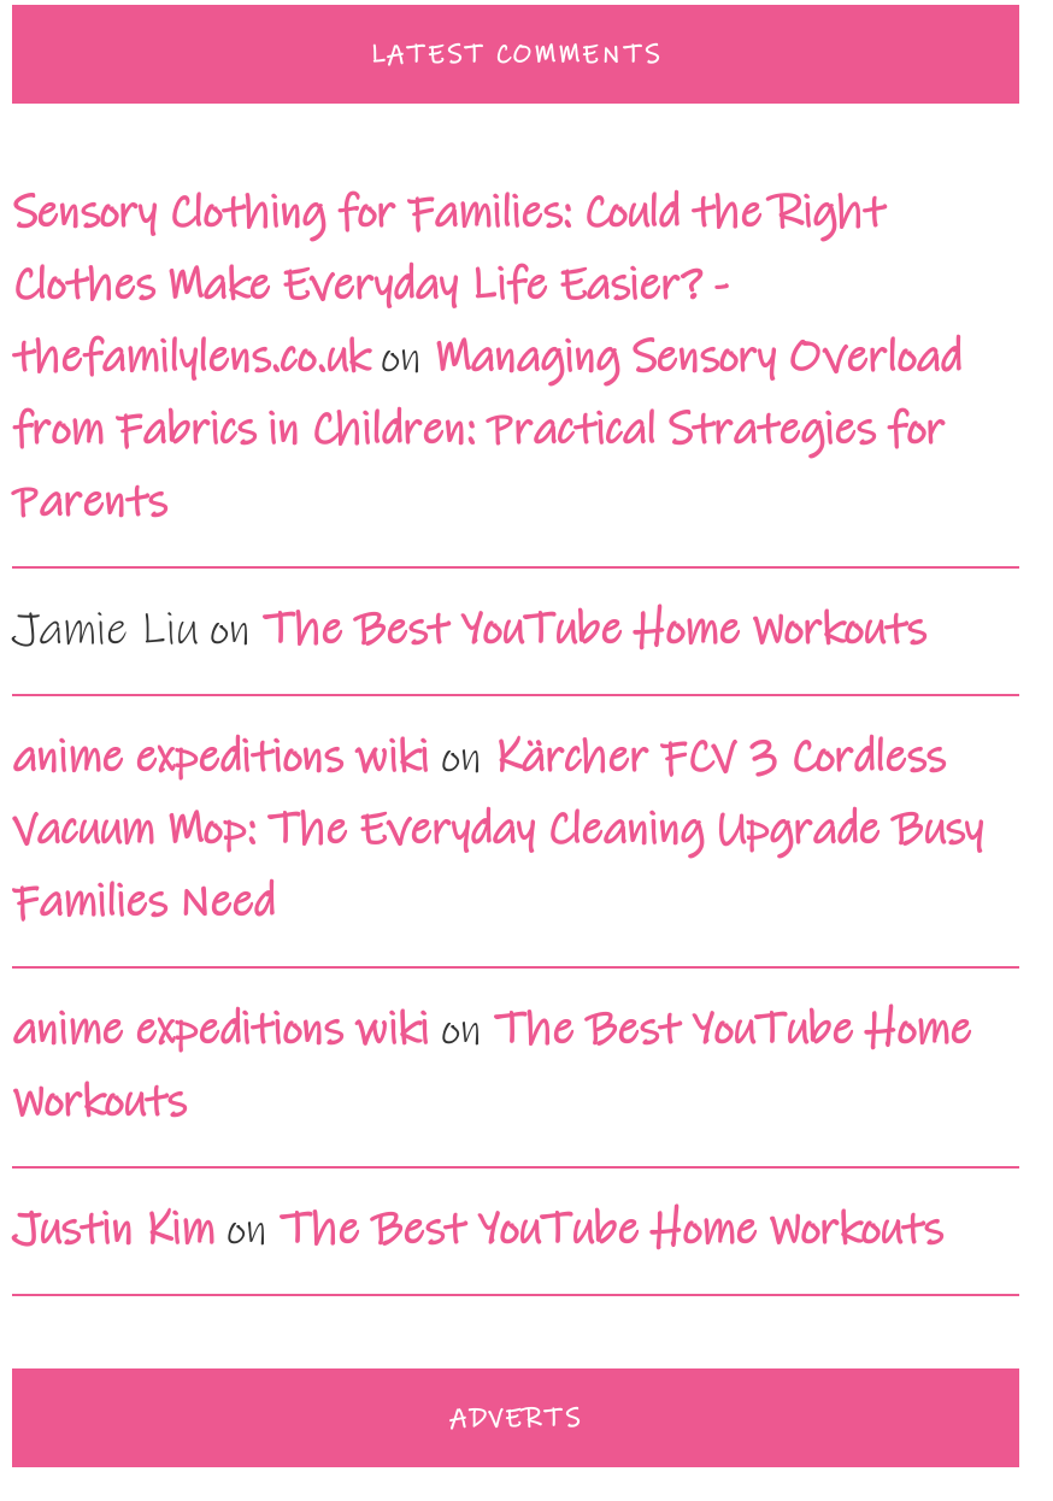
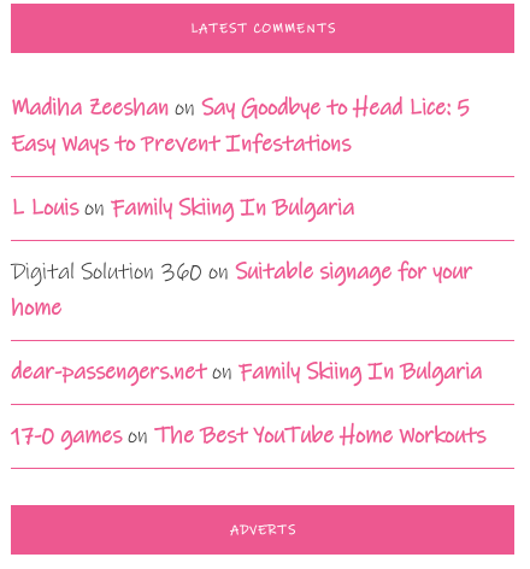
[12,184,961,529] Sensory Clothing for Families: Could the Right | Clothes Make Everyday Life Easier? - | thefamilylens.co.uk on Managing Sensory Overload | from Fabrics in Children: Practical Strategies for | Parents -> [11,93,470,157] Madiha Zeeshan on Say Goodbye to Head Lice: 5 | Easy Ways to Prevent Infestations
[12,601,925,657] Jamie Liu on The Best YouTube Home Workouts -> [11,193,354,221] L Louis on Family Skiing In Bulgaria
[12,729,983,929] anime expeditions wiki on Kärcher FCV 3 Cordless | Vacuum Mop: The Everyday Cleaning Upgrade Busy | Families Need -> [11,257,472,321] Digital Solution 360 on Suitable signage for your | home
[12,1001,971,1129] anime expeditions wiki on The Best YouTube Home | Workouts -> [11,357,482,385] dear-passengers.net on Family Skiing In Bulgaria
[12,1201,942,1256] Justin Kim on The Best YouTube Home Workouts -> [11,421,485,449] 17-0 games on The Best YouTube Home Workouts

